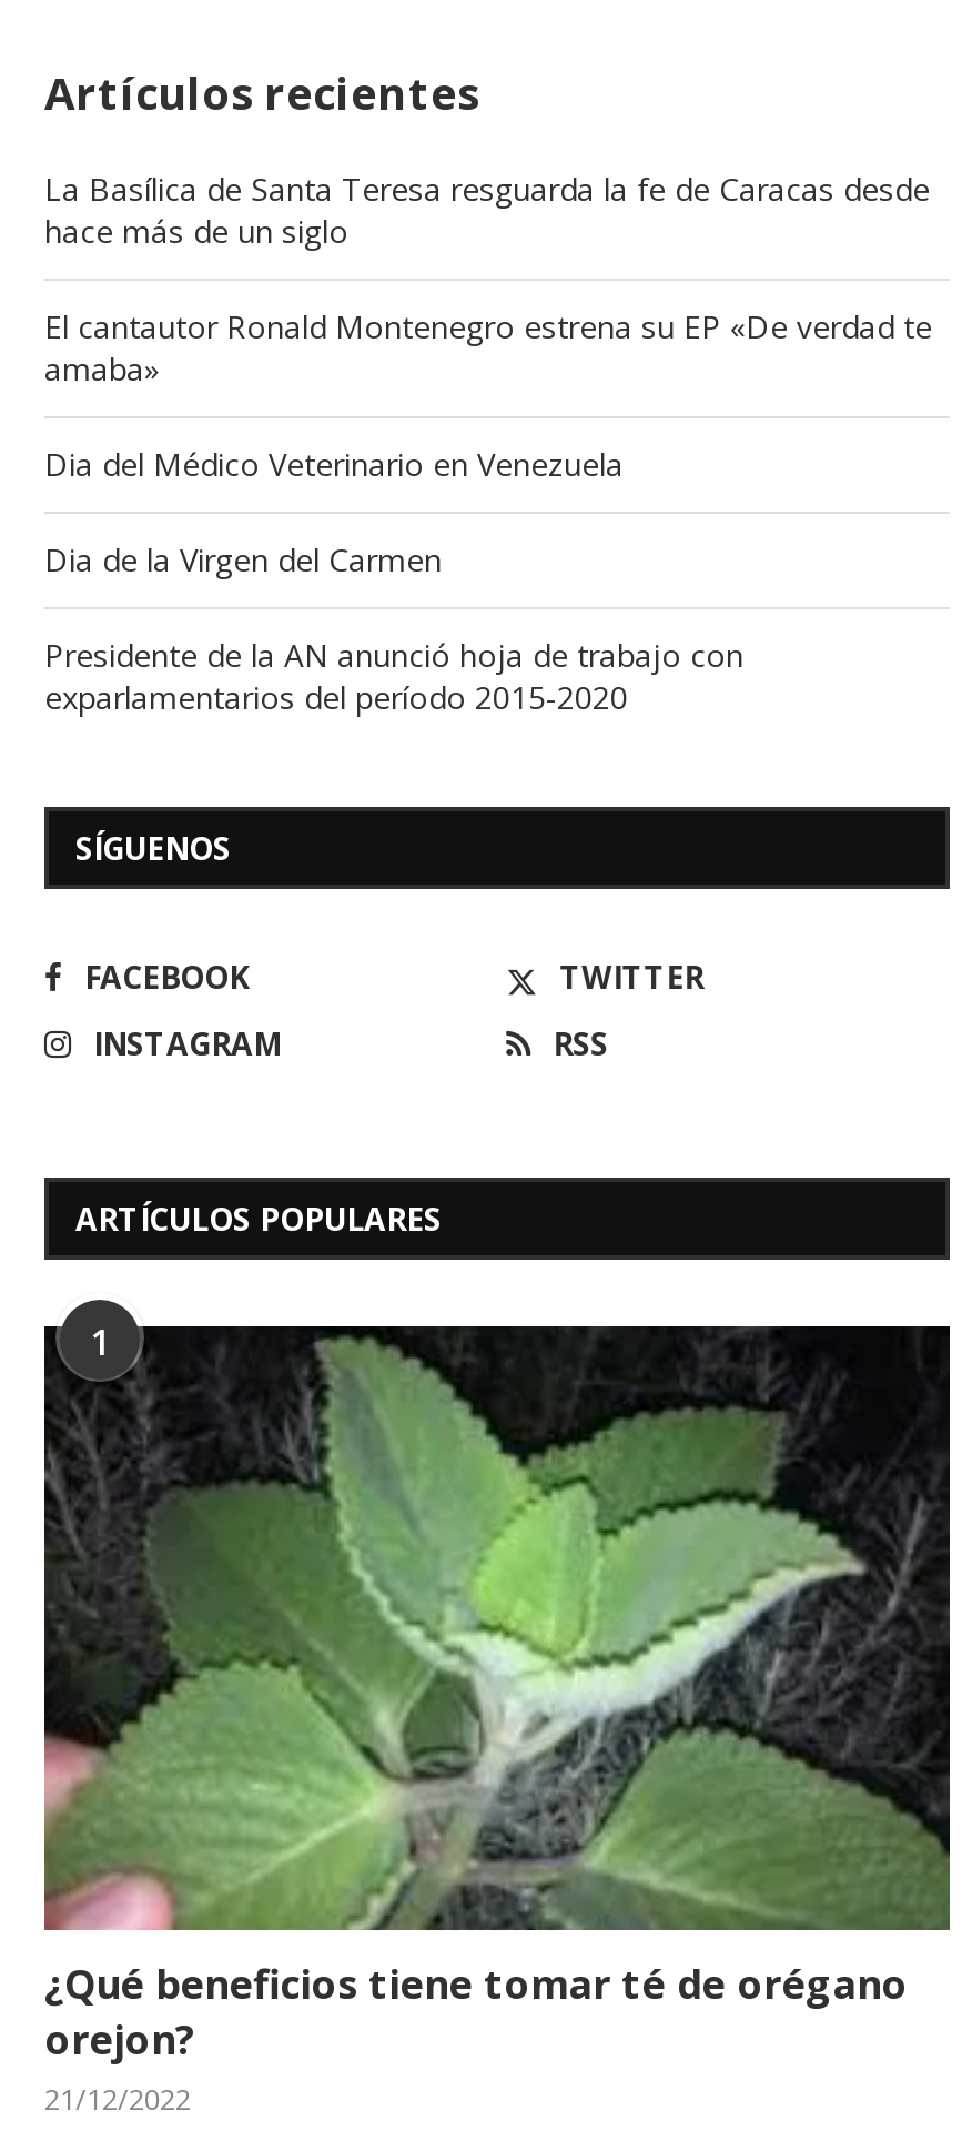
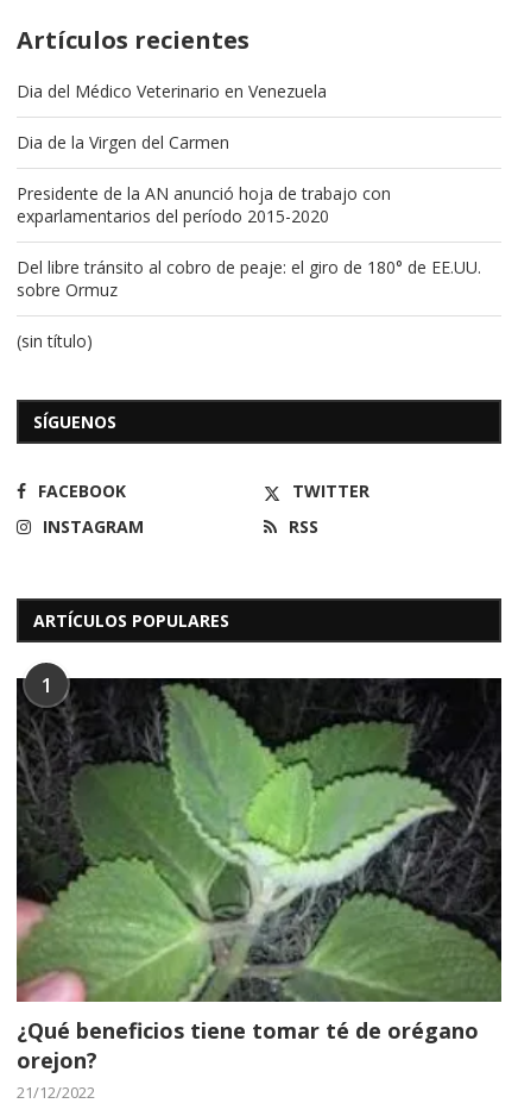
[44,168,932,390] La Basílica de Santa Teresa resguarda la fe de Caracas desde | hace más de un siglo | El cantautor Ronald Montenegro estrena su EP «De verdad te | amaba» -> none
moved [44,444,743,719] -> [17,80,391,227]: Dia del Médico Veterinario en Venezuela | Dia de la Virgen del Carmen | Presidente de la AN anunció hoja de trabajo con | exparlamentarios del período 2015-2020
none -> [17,256,481,352] Del libre tránsito al cobro de peaje: el giro de 180° de EE.UU. | sobre Ormuz | (sin título)

